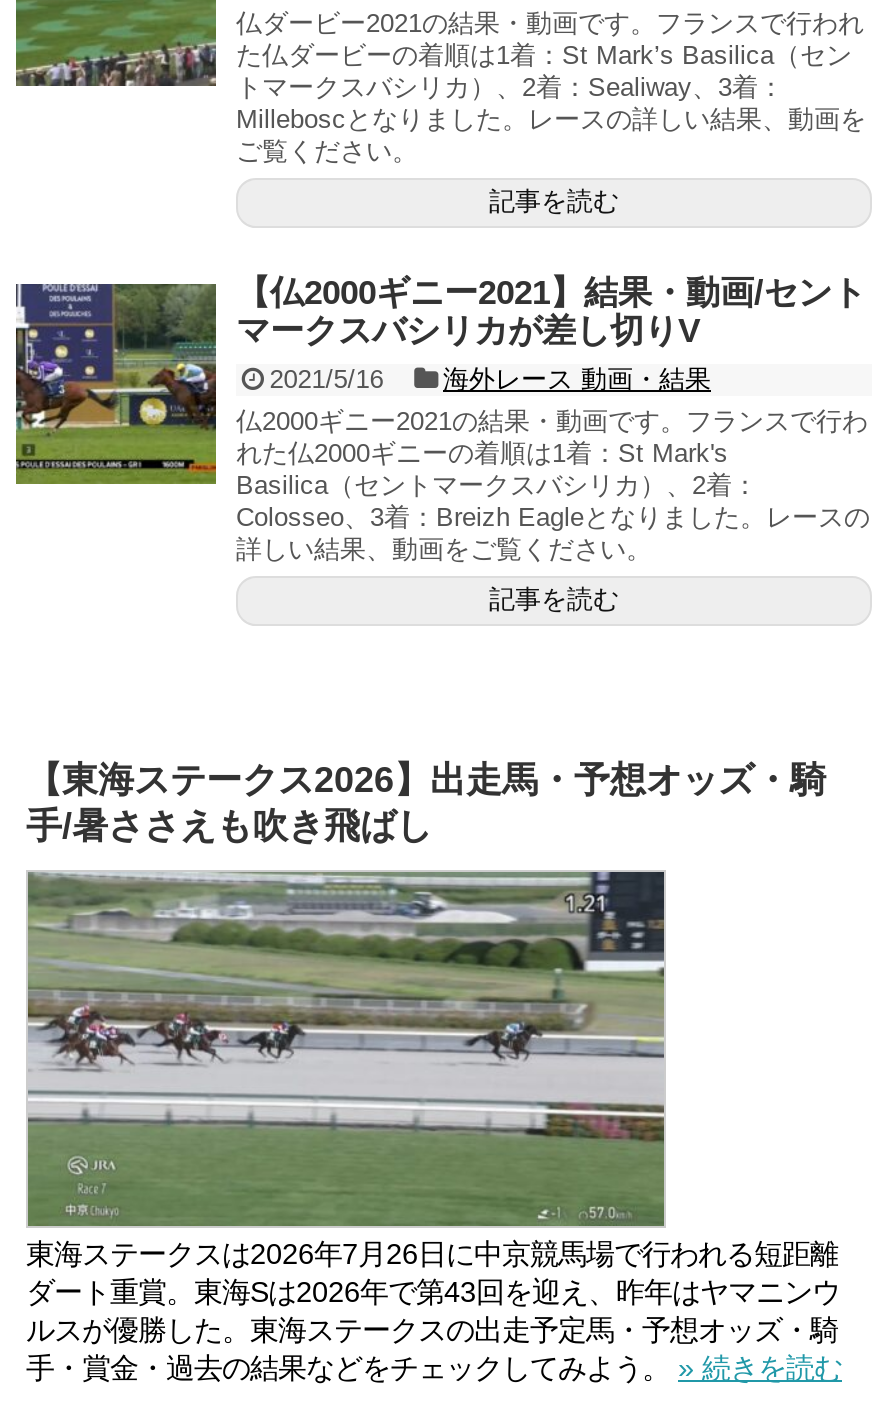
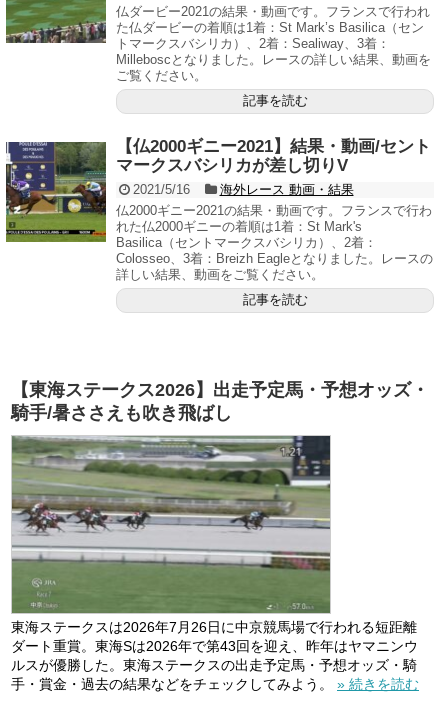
[26,760,826,846] 【東海ステークス2026】出走馬・予想オッズ・騎 | 手/暑ささえも吹き飛ばし -> [11,380,429,423] 【東海ステークス2026】出走予定馬・予想オッズ・ | 騎手/暑ささえも吹き飛ばし

